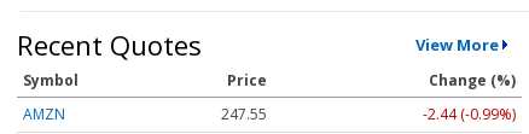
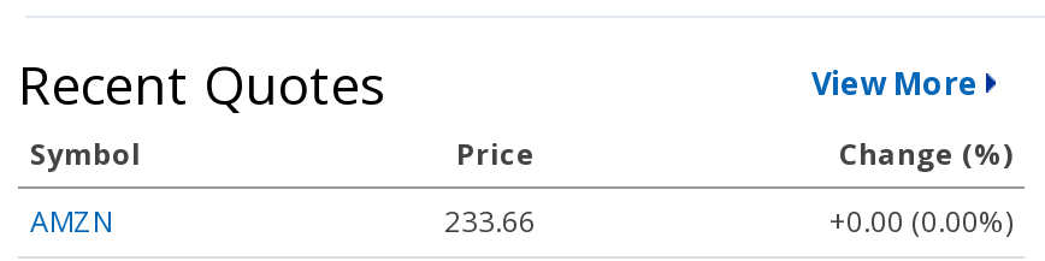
[221,104,267,124] 247.55 -> [444,201,536,242] 233.66
[423,104,516,124] -2.44 (-0.99%) -> [829,201,1012,242] +0.00 (0.00%)

